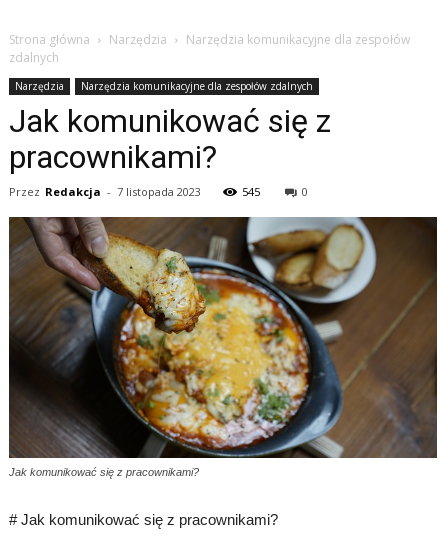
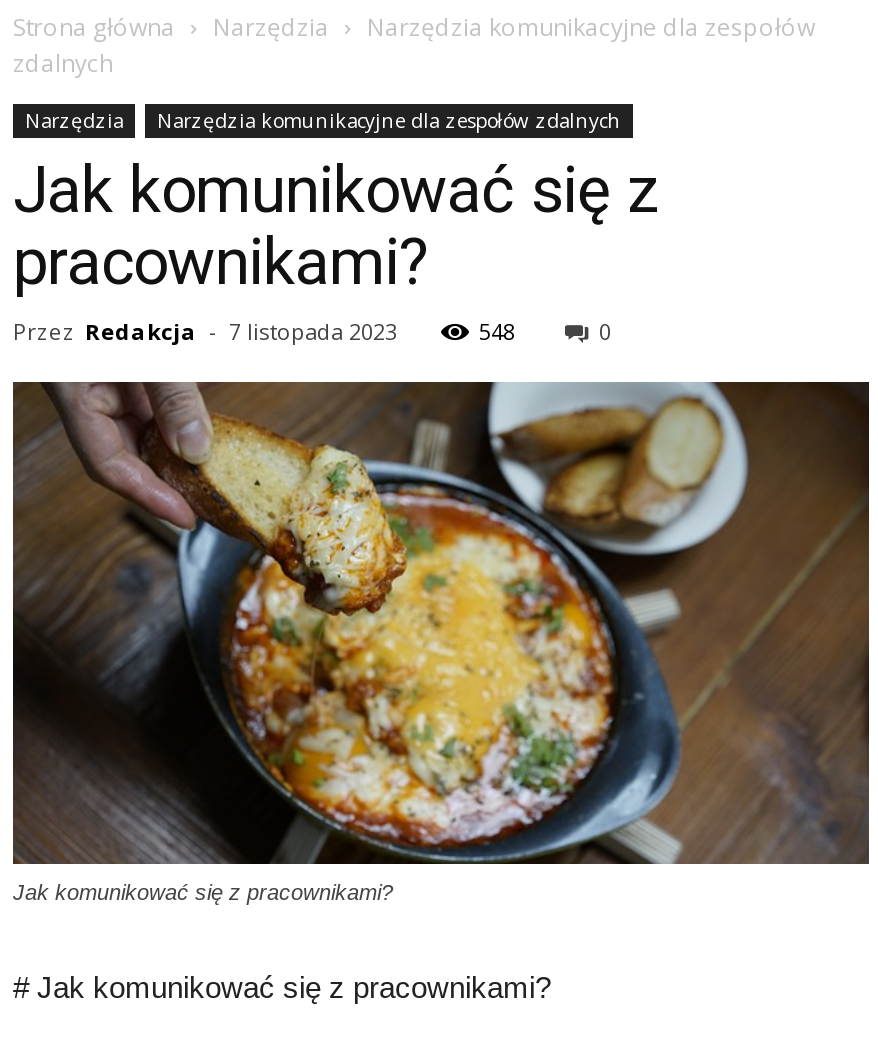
[242,184,260,199] 545 -> [479,316,515,346] 548

